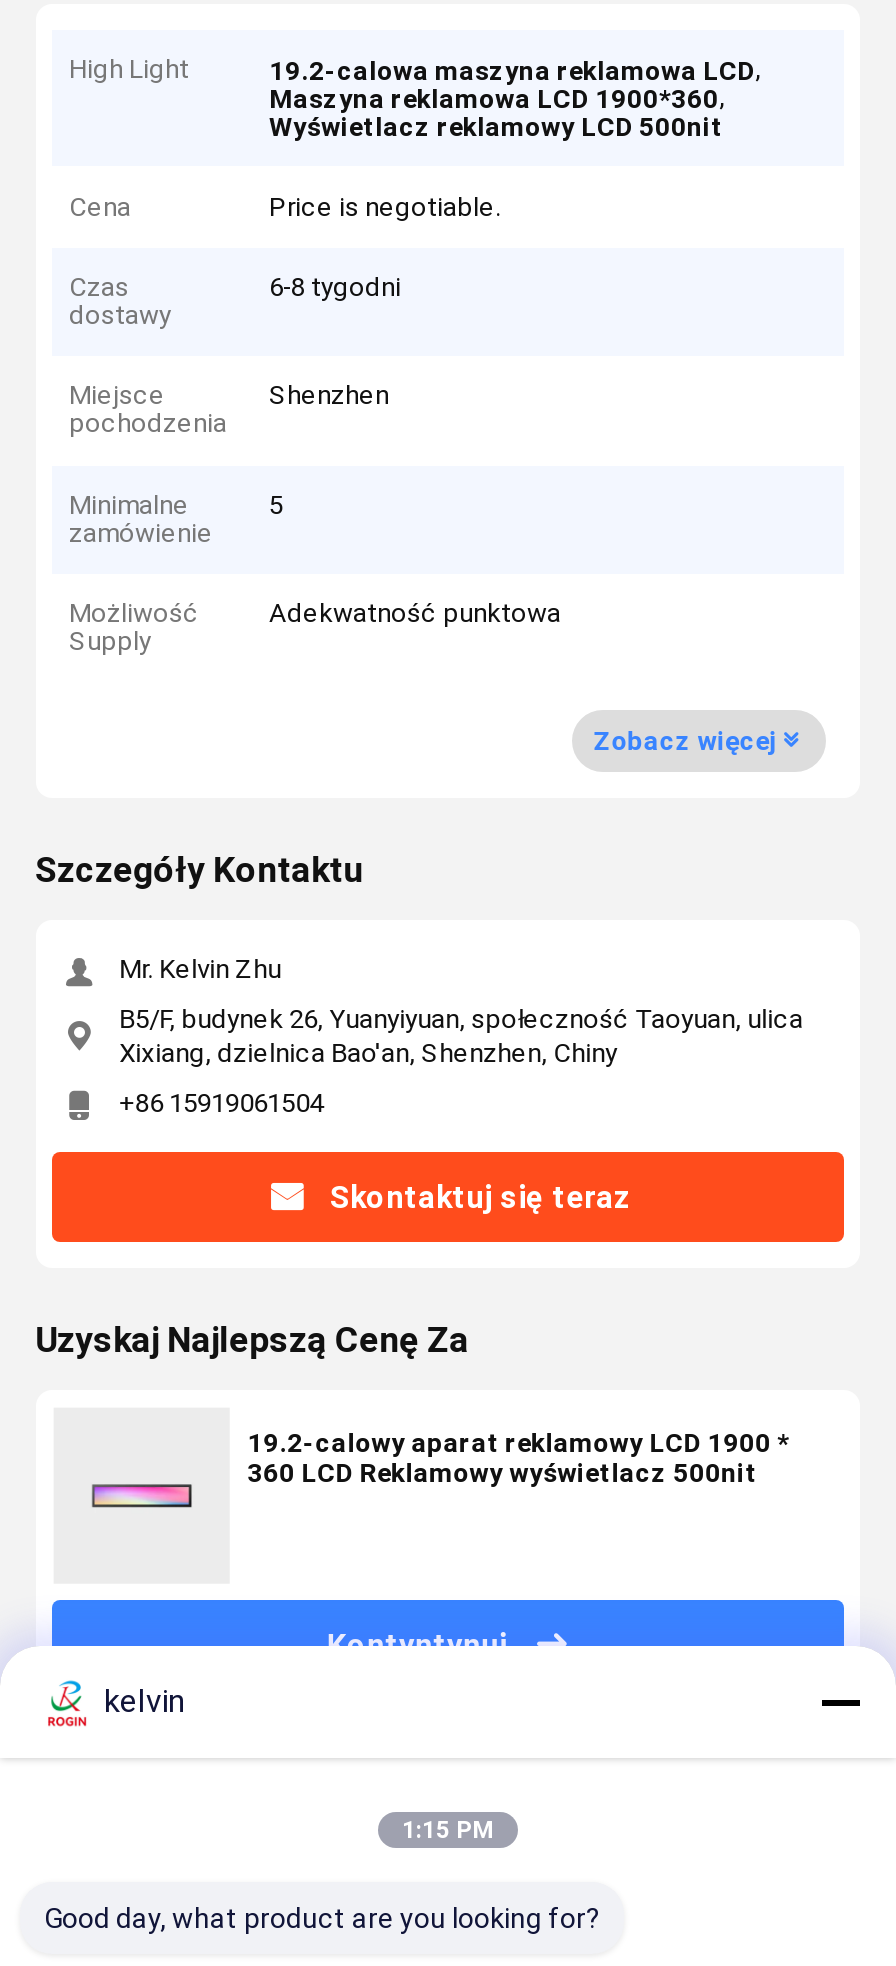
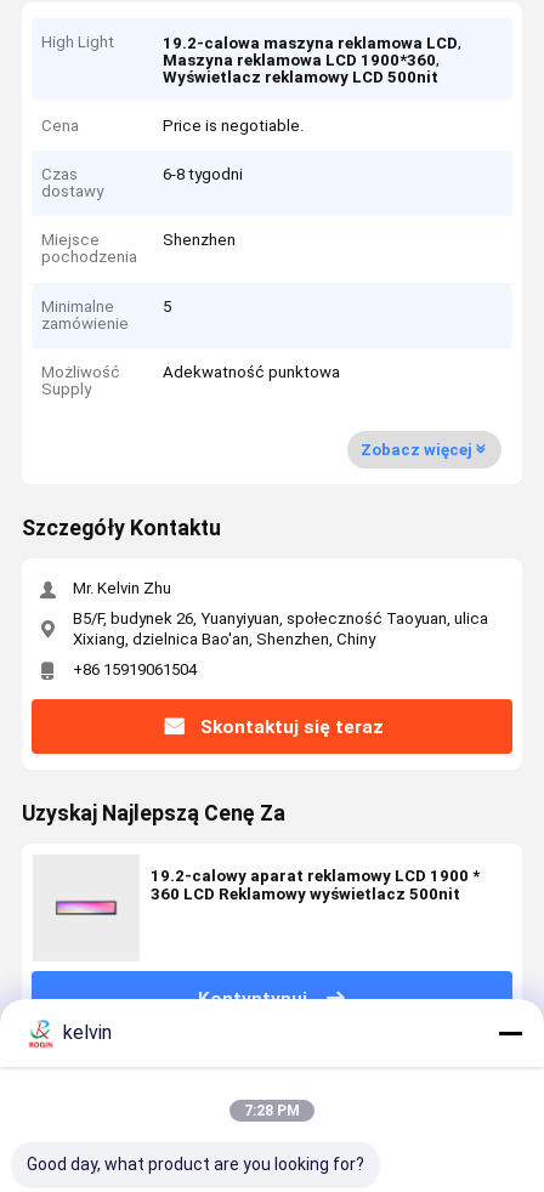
[402,1816,494,1844] 1:15 PM -> [244,1102,300,1119] 7:28 PM

